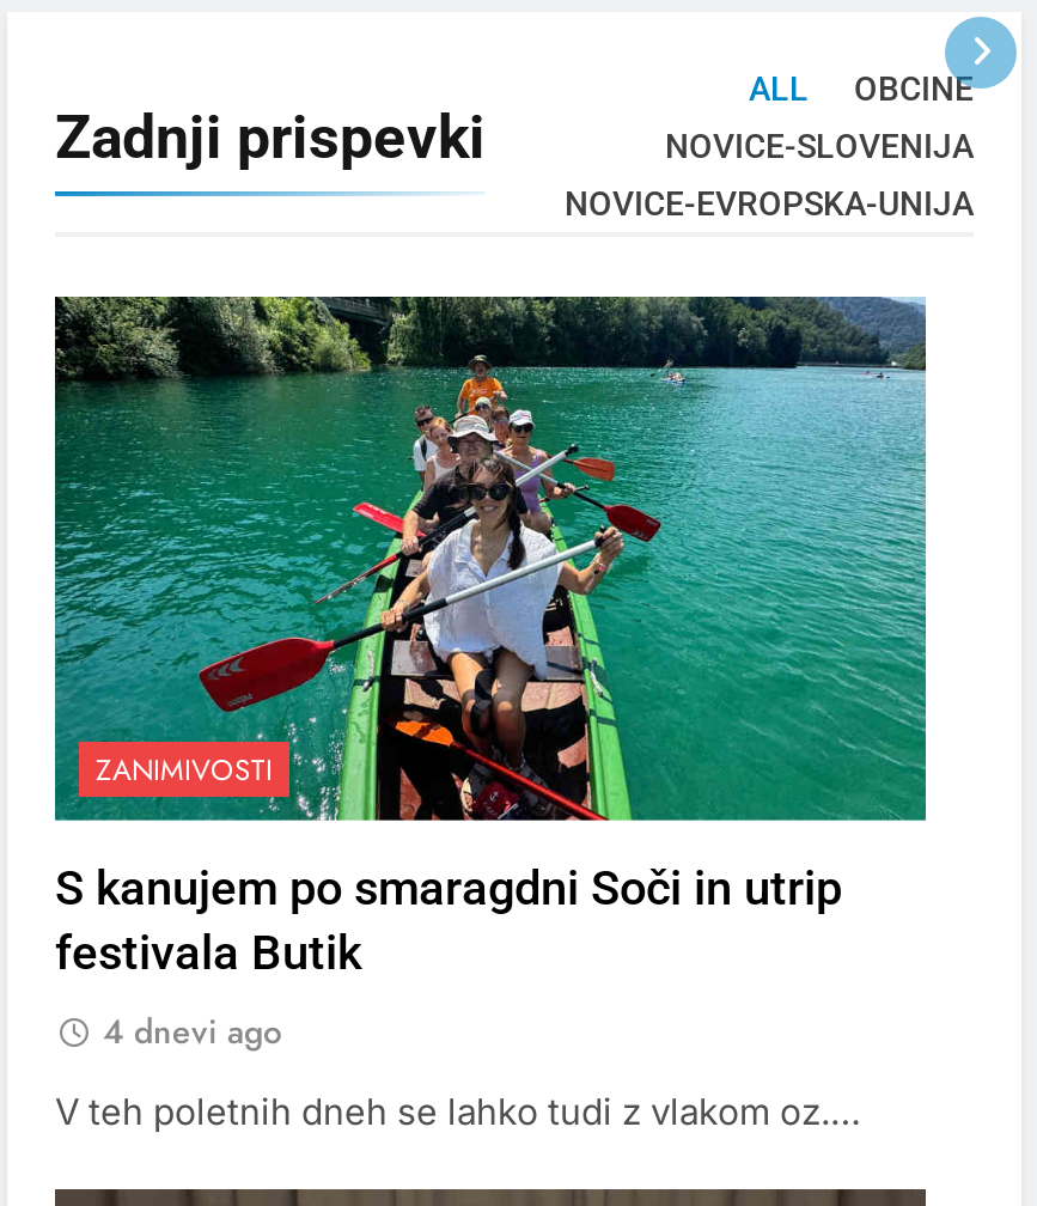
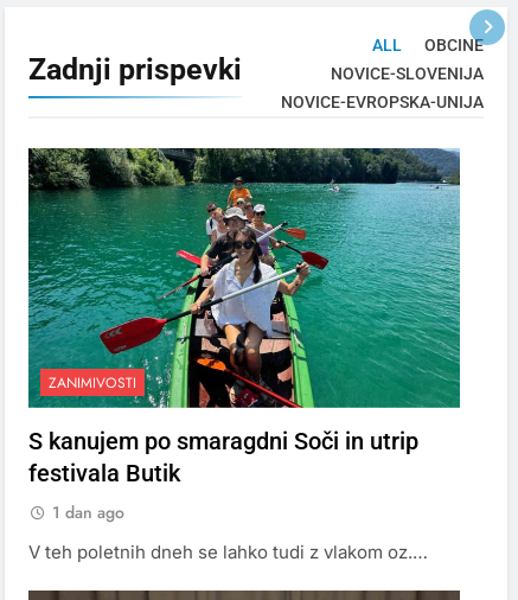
[103,1006,282,1054] 4 dnevi ago -> [52,500,124,524] 1 dan ago

